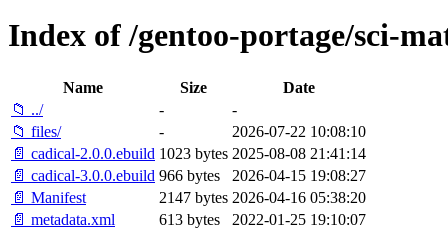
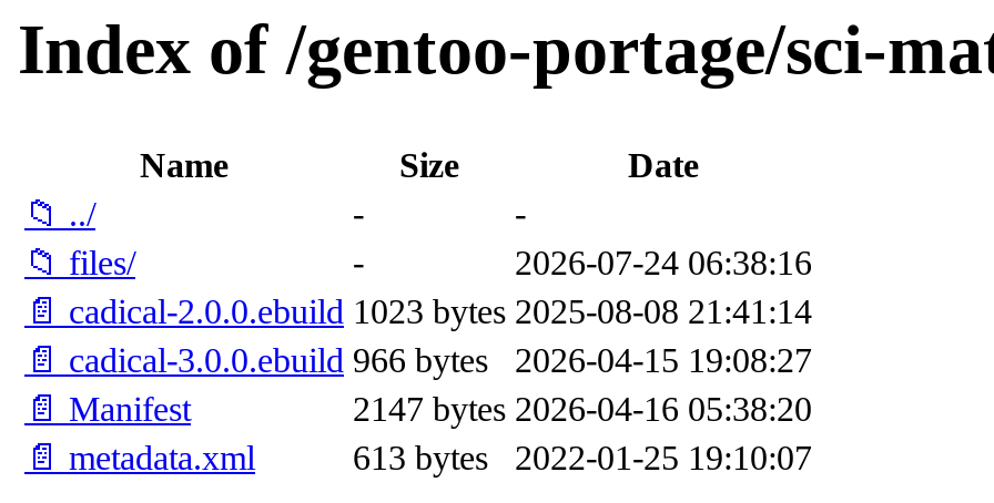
[232,123,366,140] 2026-07-22 10:08:10 -> [515,244,812,281] 2026-07-24 06:38:16

